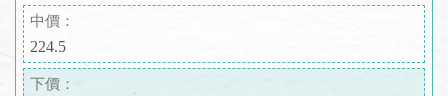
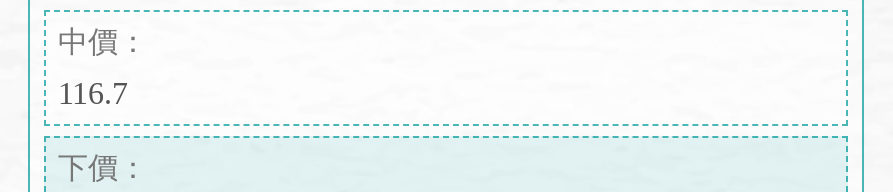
[30,37,66,54] 224.5 -> [58,75,128,109] 116.7

